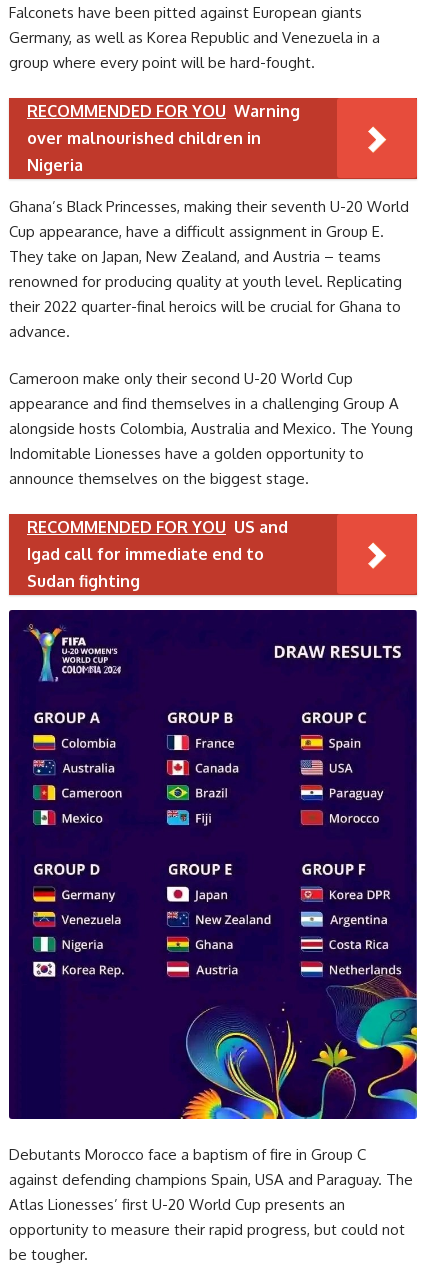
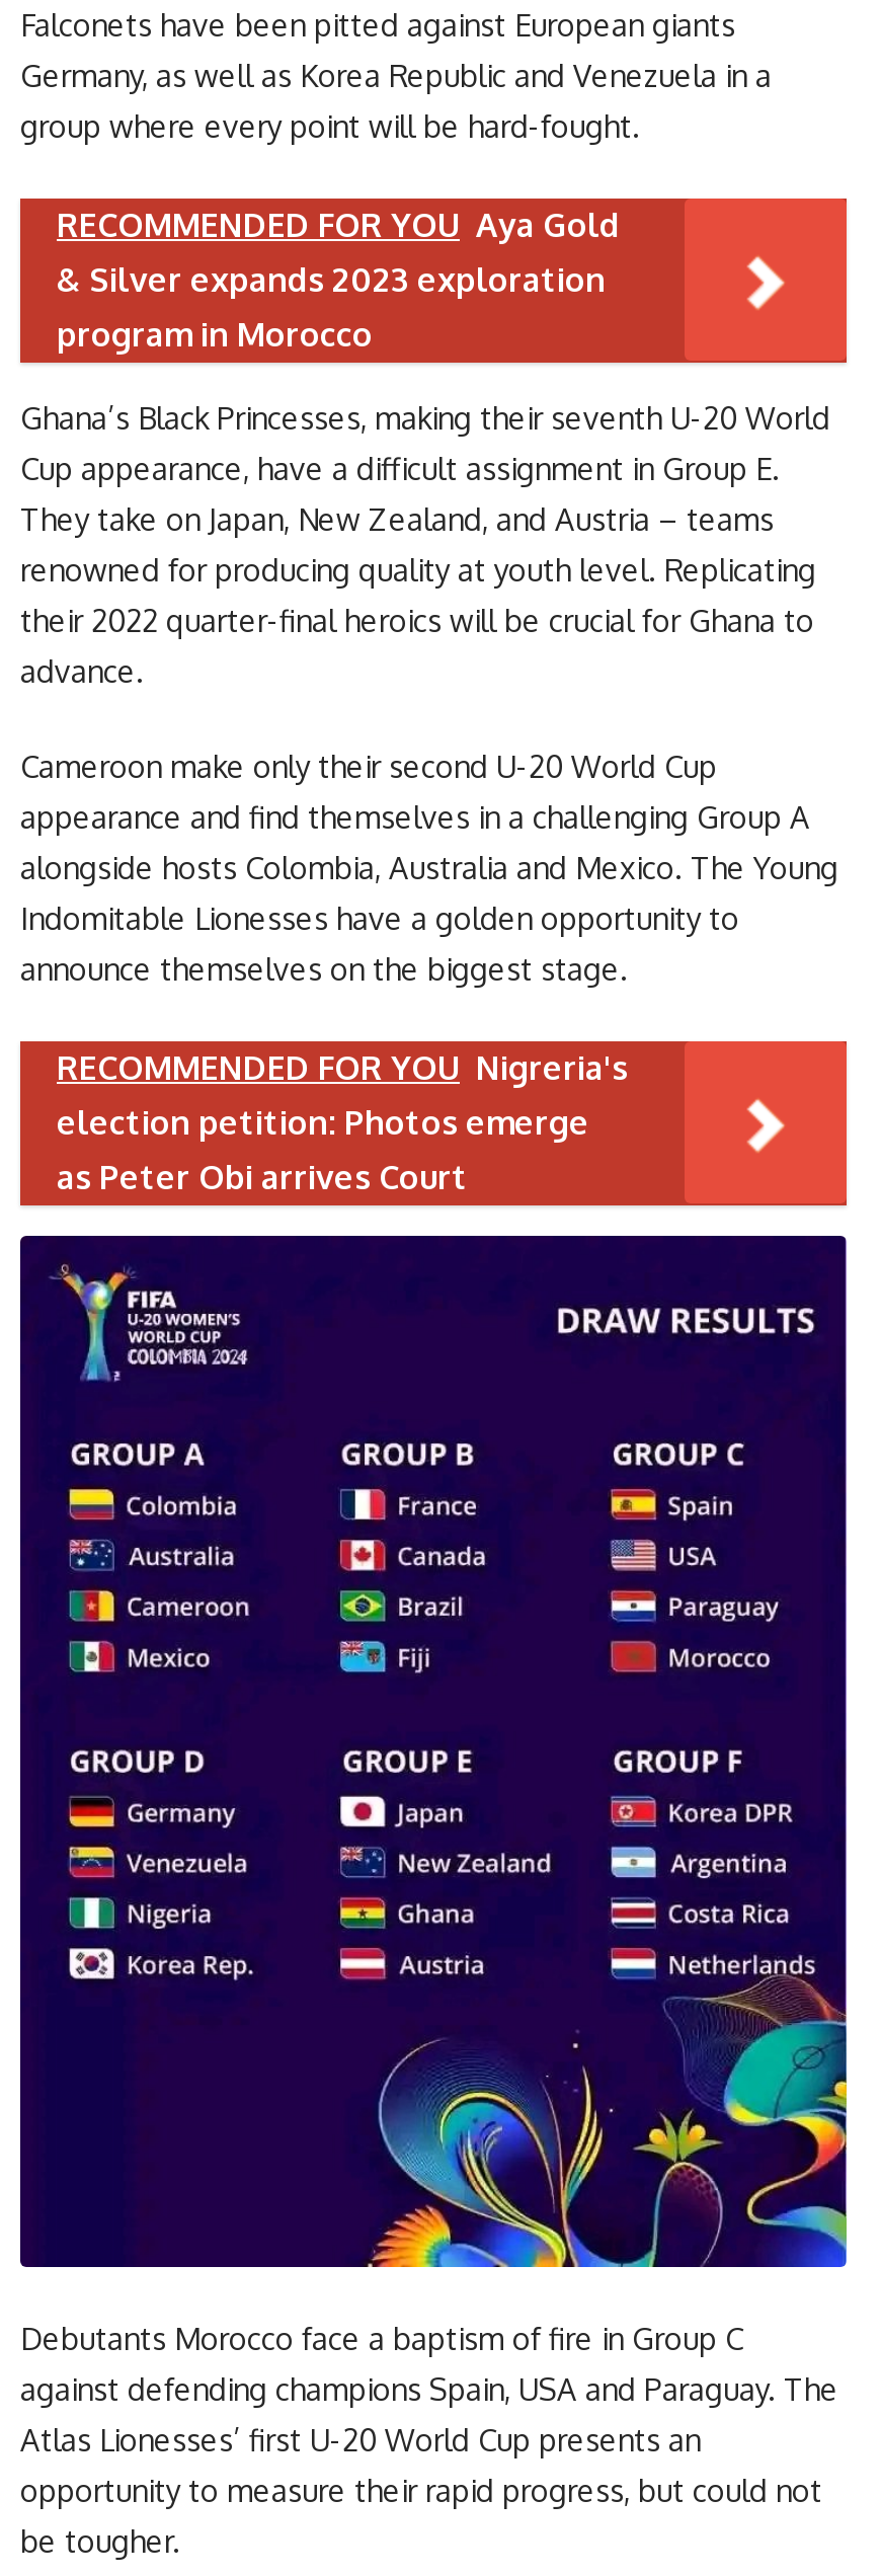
[27,101,300,175] RECOMMENDED FOR YOU Warning | over malnourished children in | Nigeria -> [57,204,620,354] RECOMMENDED FOR YOU Aya Gold | & Silver expands 2023 exploration | program in Morocco
[27,517,288,591] RECOMMENDED FOR YOU US and | Igad call for immediate end to | Sudan fighting -> [57,1047,628,1197] RECOMMENDED FOR YOU Nigreria's | election petition: Photos emerge | as Peter Obi arrives Court

